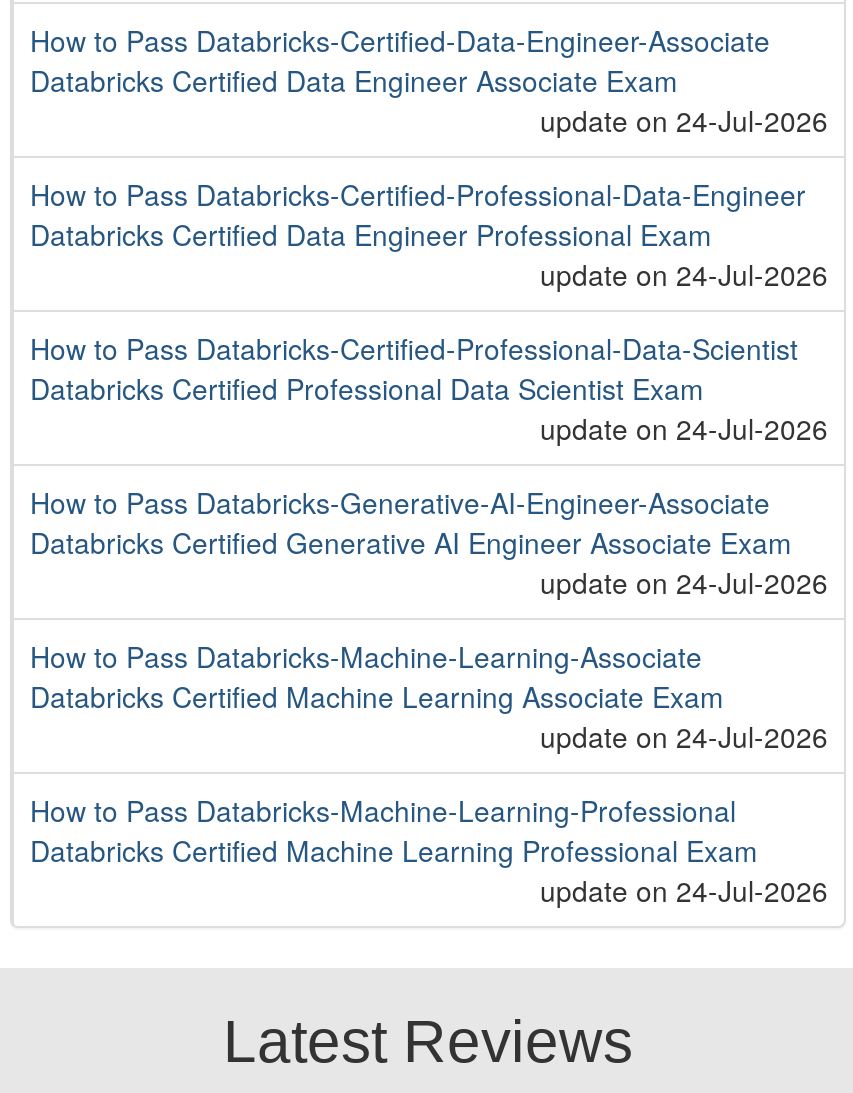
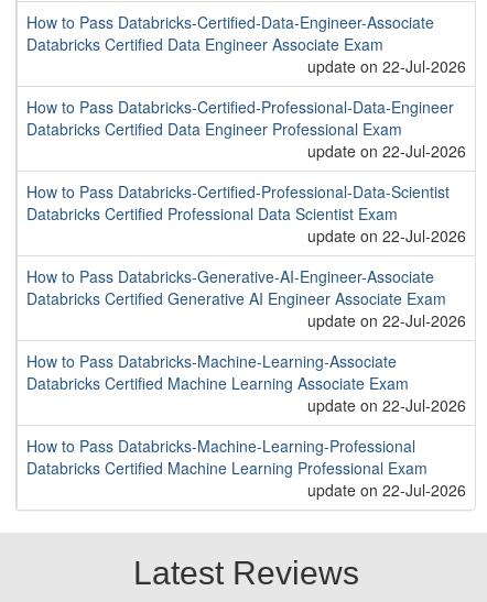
[540,100,828,140] update on 24-Jul-2026 -> [307,55,466,77] update on 22-Jul-2026
[540,254,828,294] update on 24-Jul-2026 -> [307,140,466,162] update on 22-Jul-2026
[540,408,828,448] update on 24-Jul-2026 -> [307,225,466,247] update on 22-Jul-2026
[540,562,828,602] update on 24-Jul-2026 -> [307,309,466,331] update on 22-Jul-2026
[540,716,828,756] update on 24-Jul-2026 -> [307,394,466,416] update on 22-Jul-2026
[540,870,828,910] update on 24-Jul-2026 -> [307,479,466,501] update on 22-Jul-2026

